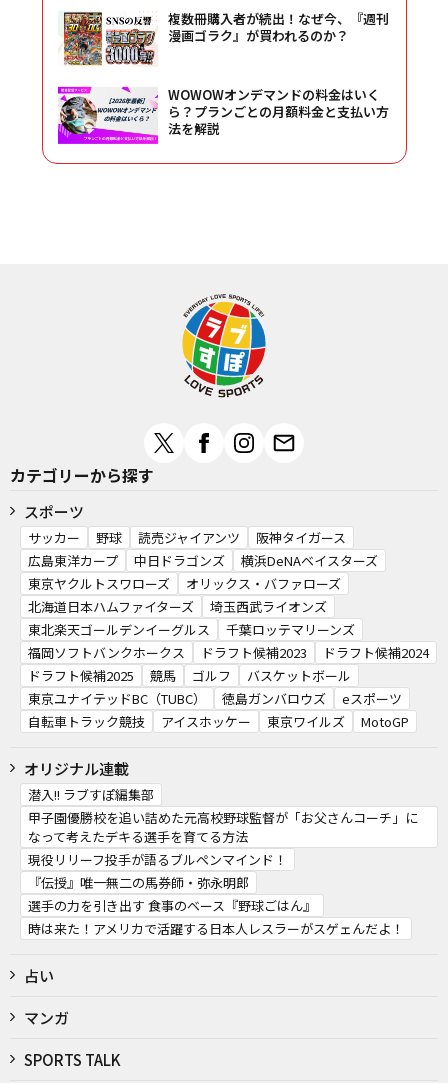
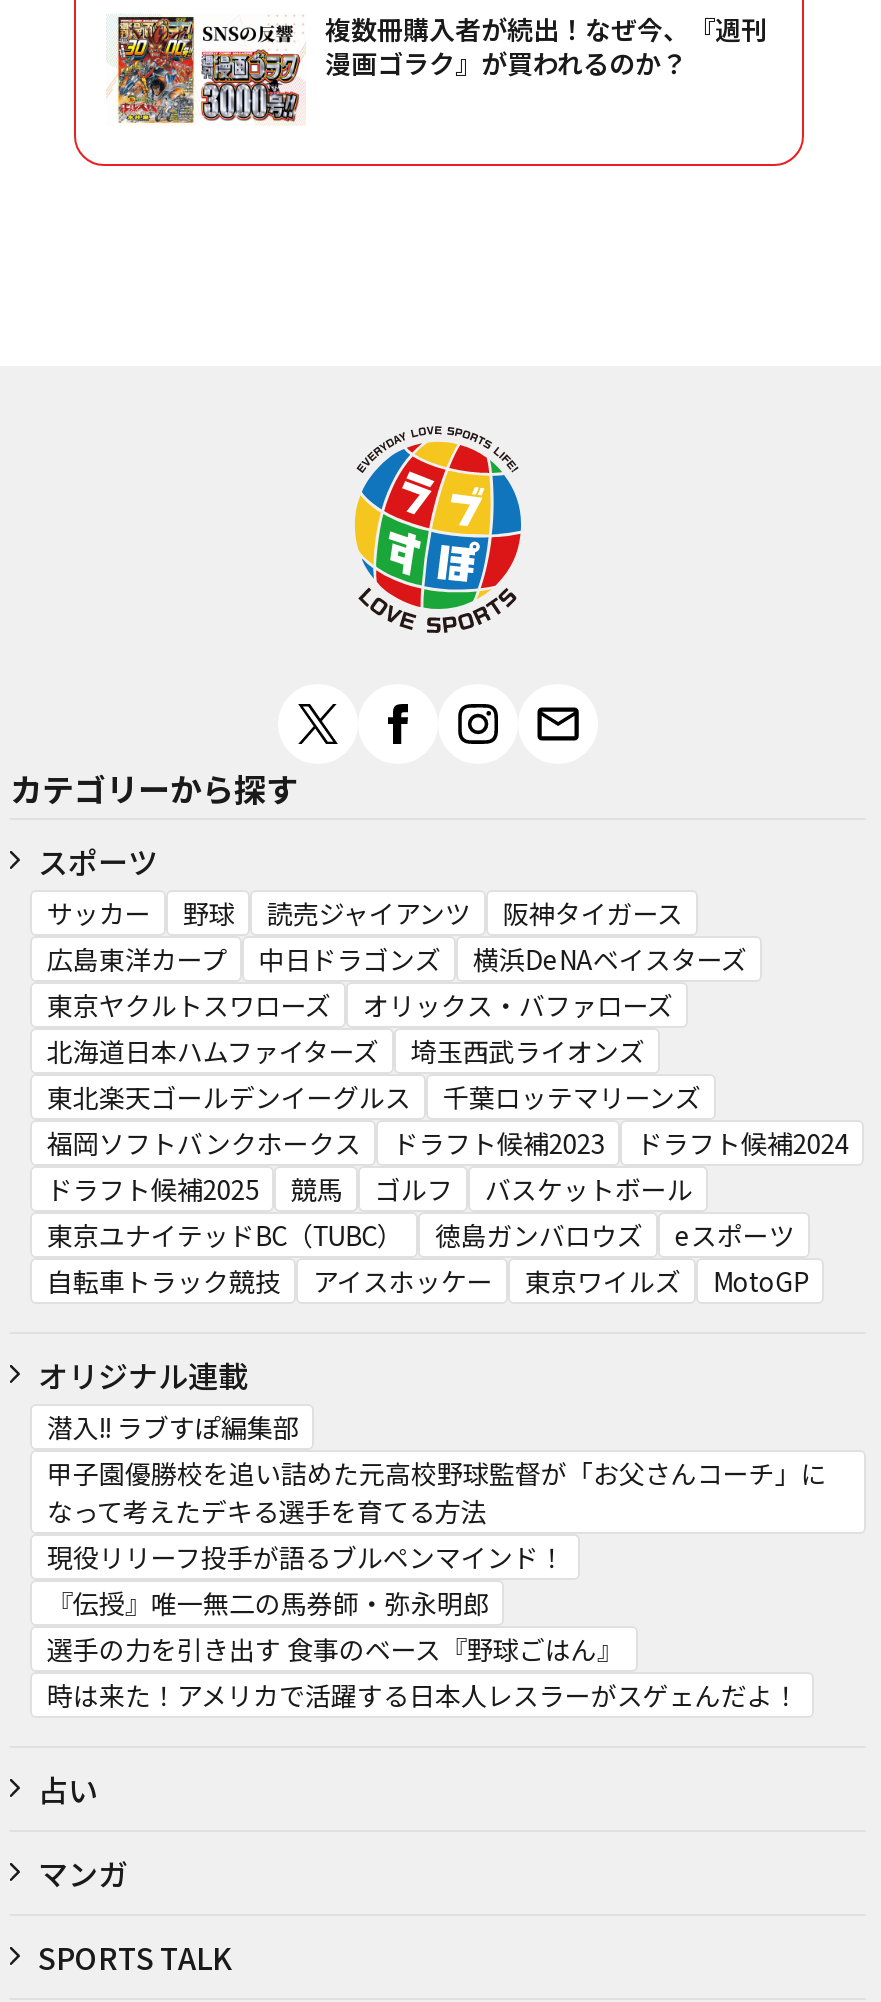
[57,85,388,145] [image] | WOWOWオンデマンドの料金はいく | ら？プランごとの月額料金と支払い方 | 法を解説 -> none

